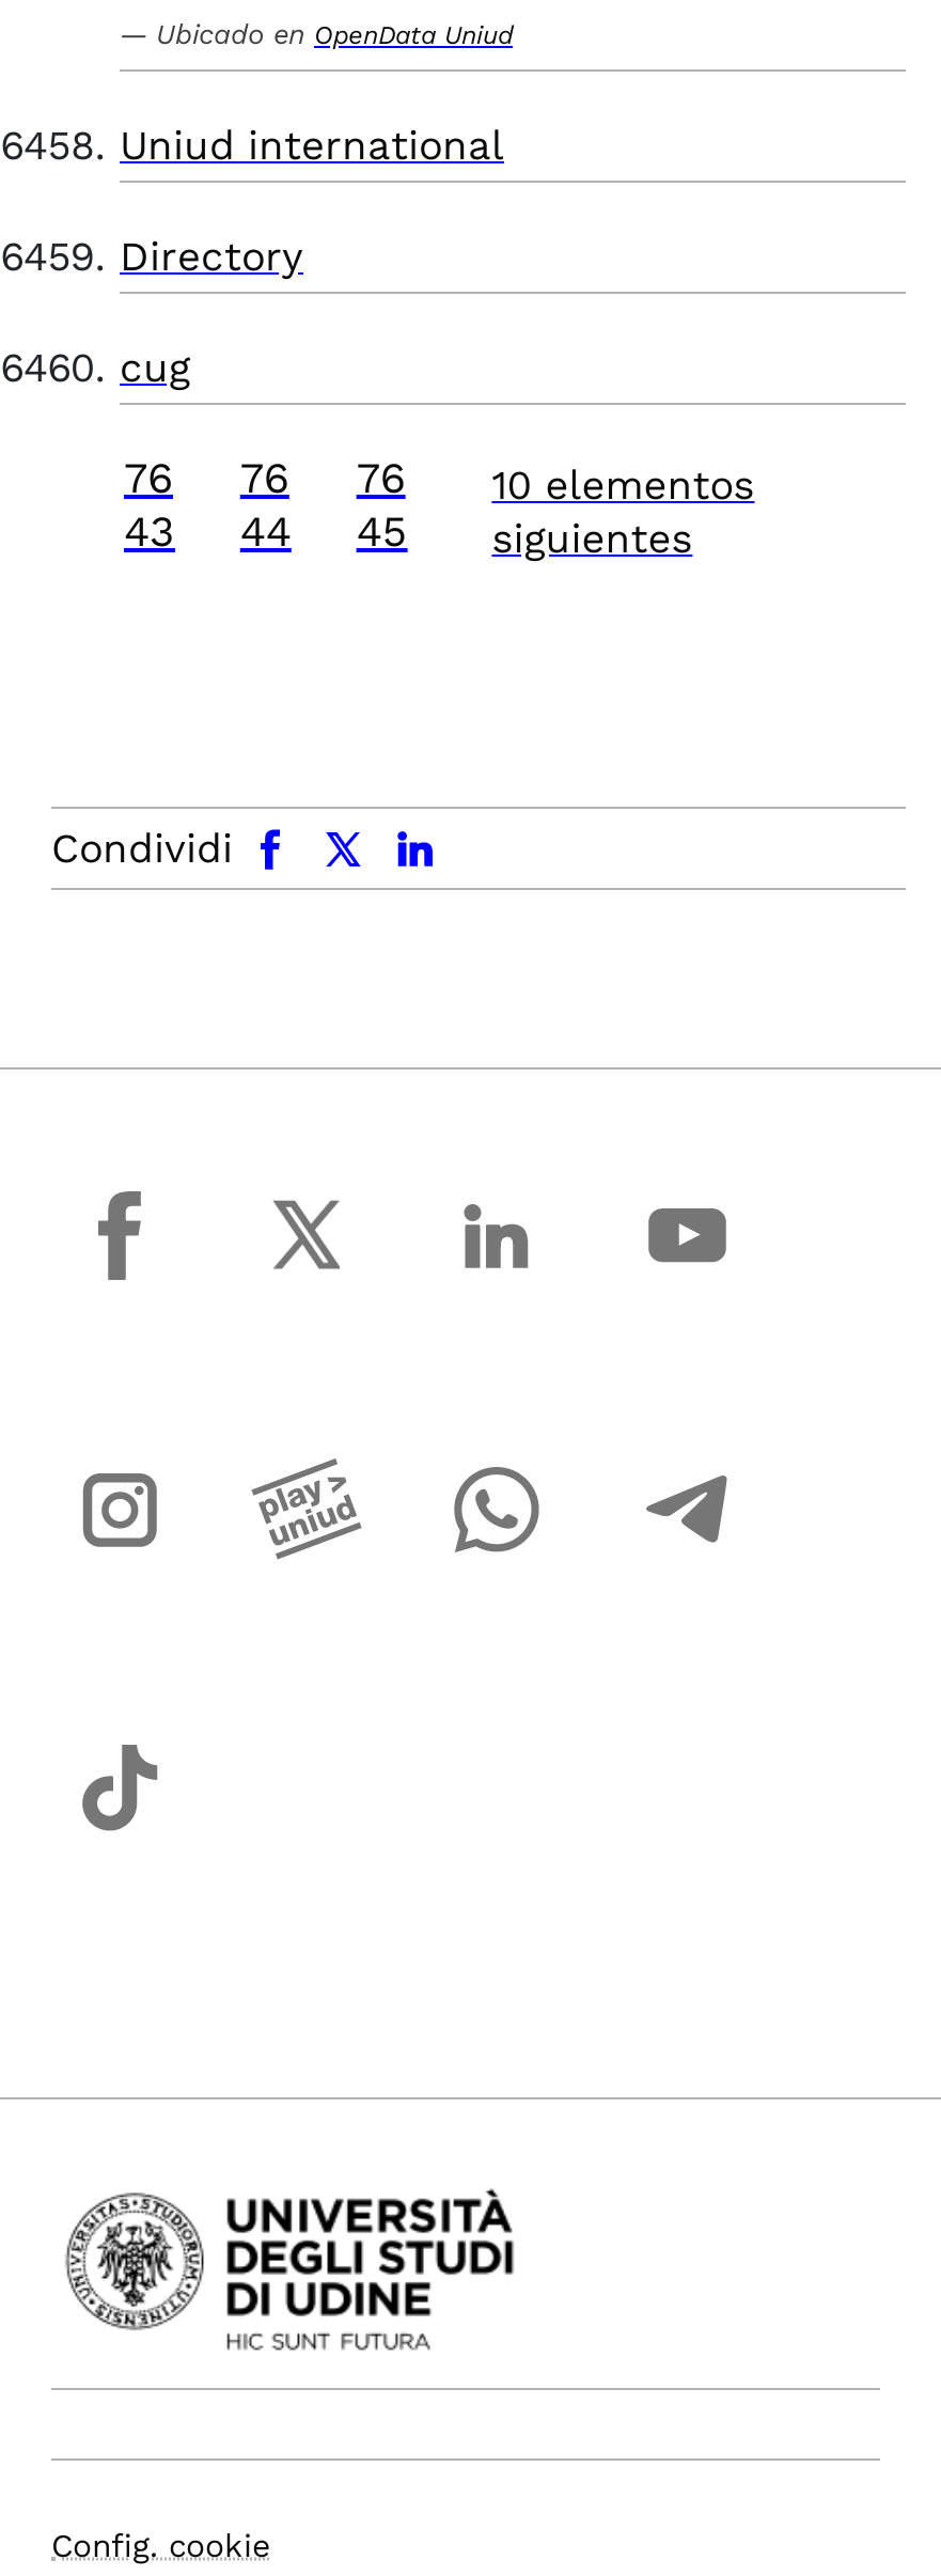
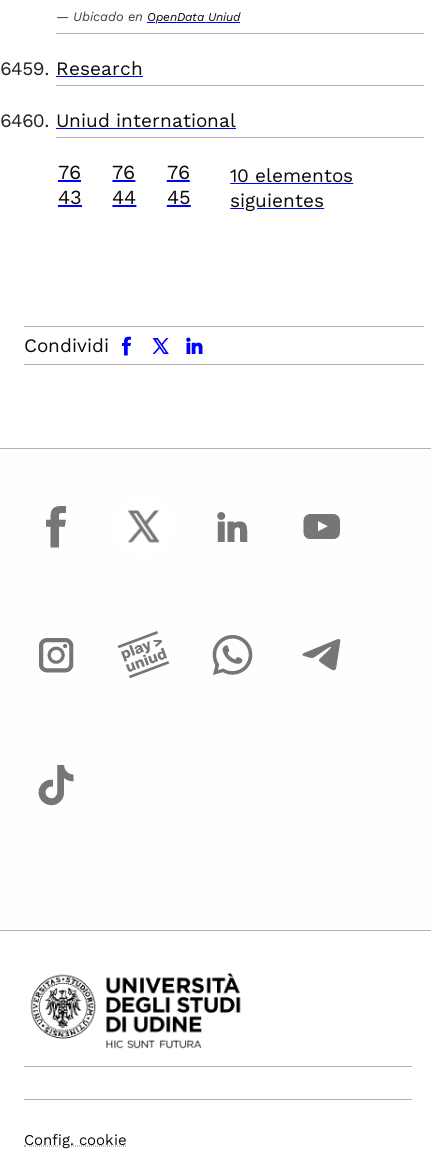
none -> [56,57,143,80] Research
moved [120,121,504,170] -> [56,109,236,132]: Uniud international
[120,232,303,392] Directory | cug -> none

